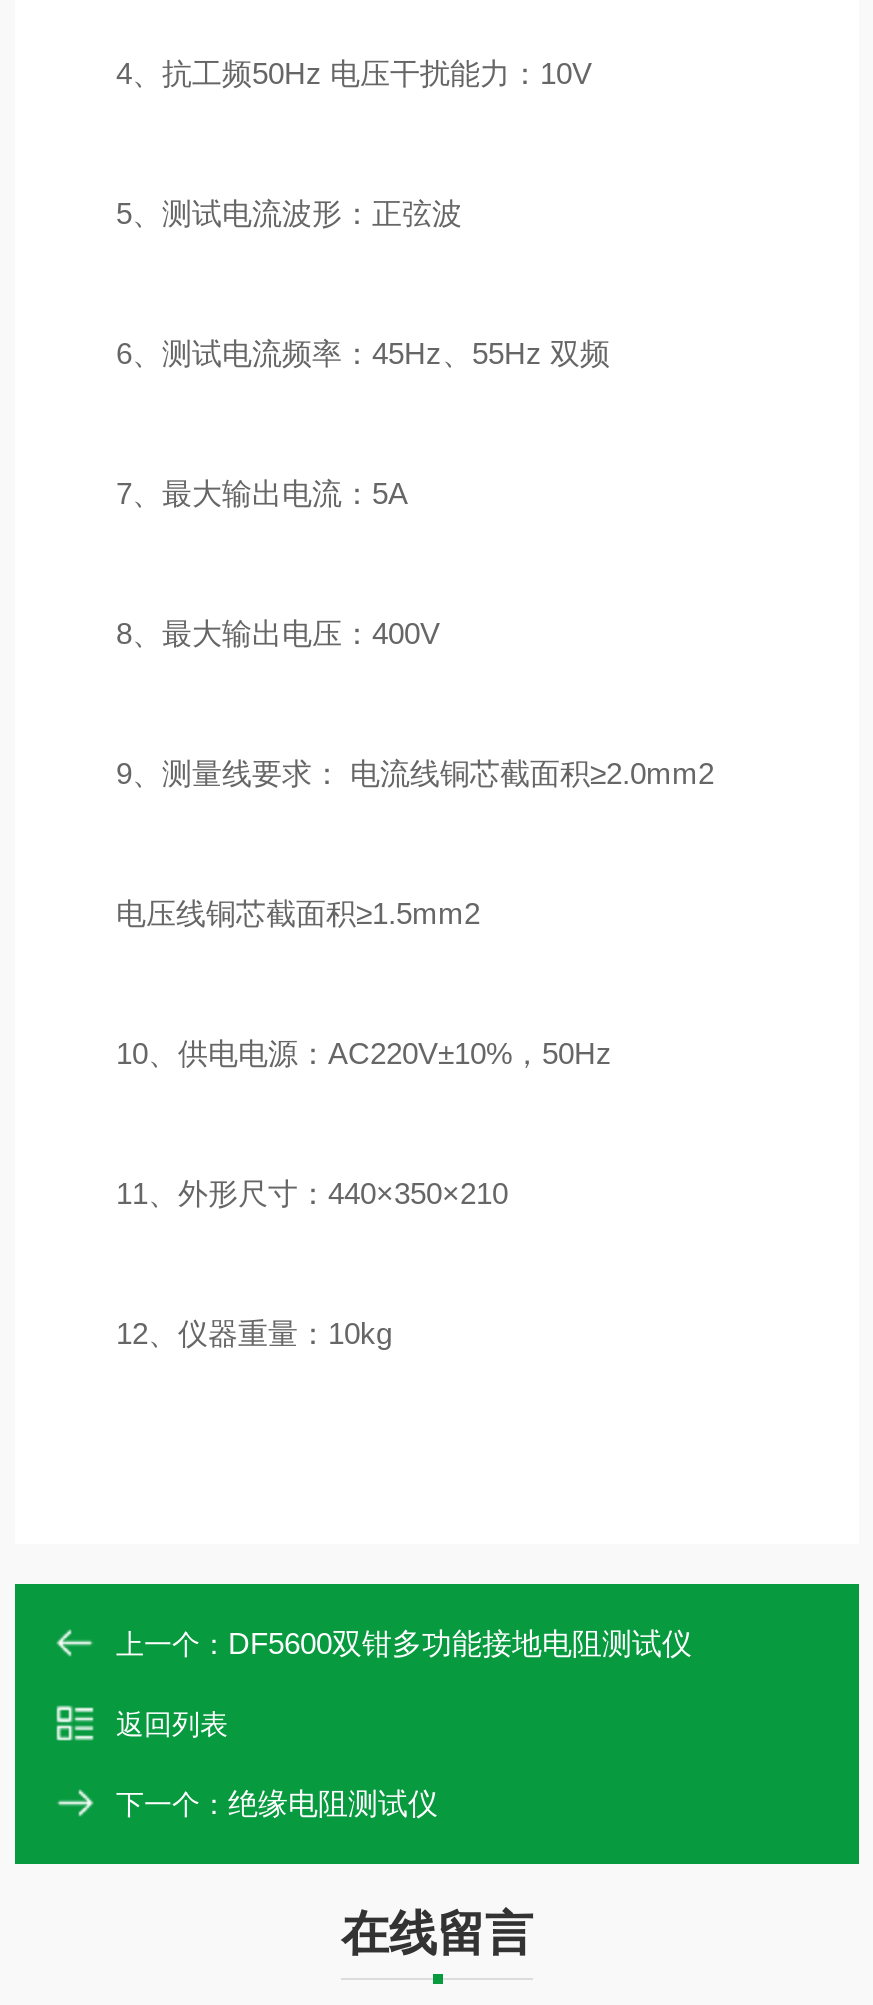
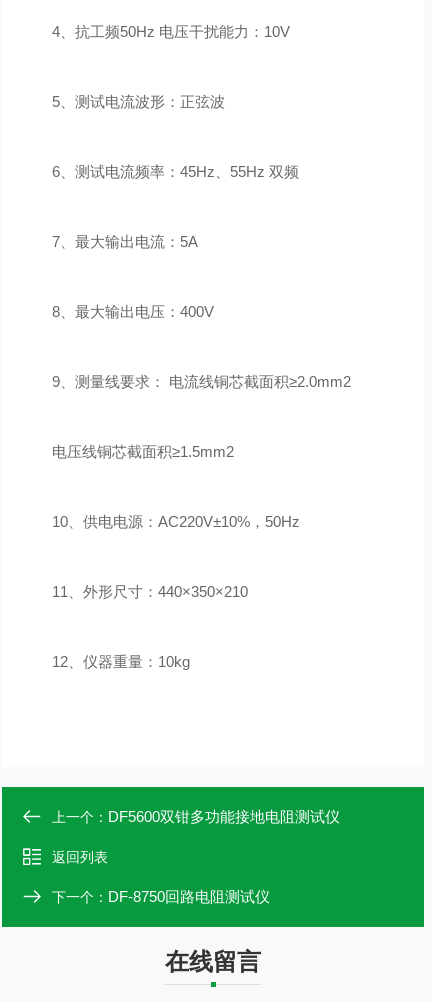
[116,1786,438,1820] 下一个：绝缘电阻测试仪 -> [52,888,270,905] 下一个：DF-8750回路电阻测试仪

